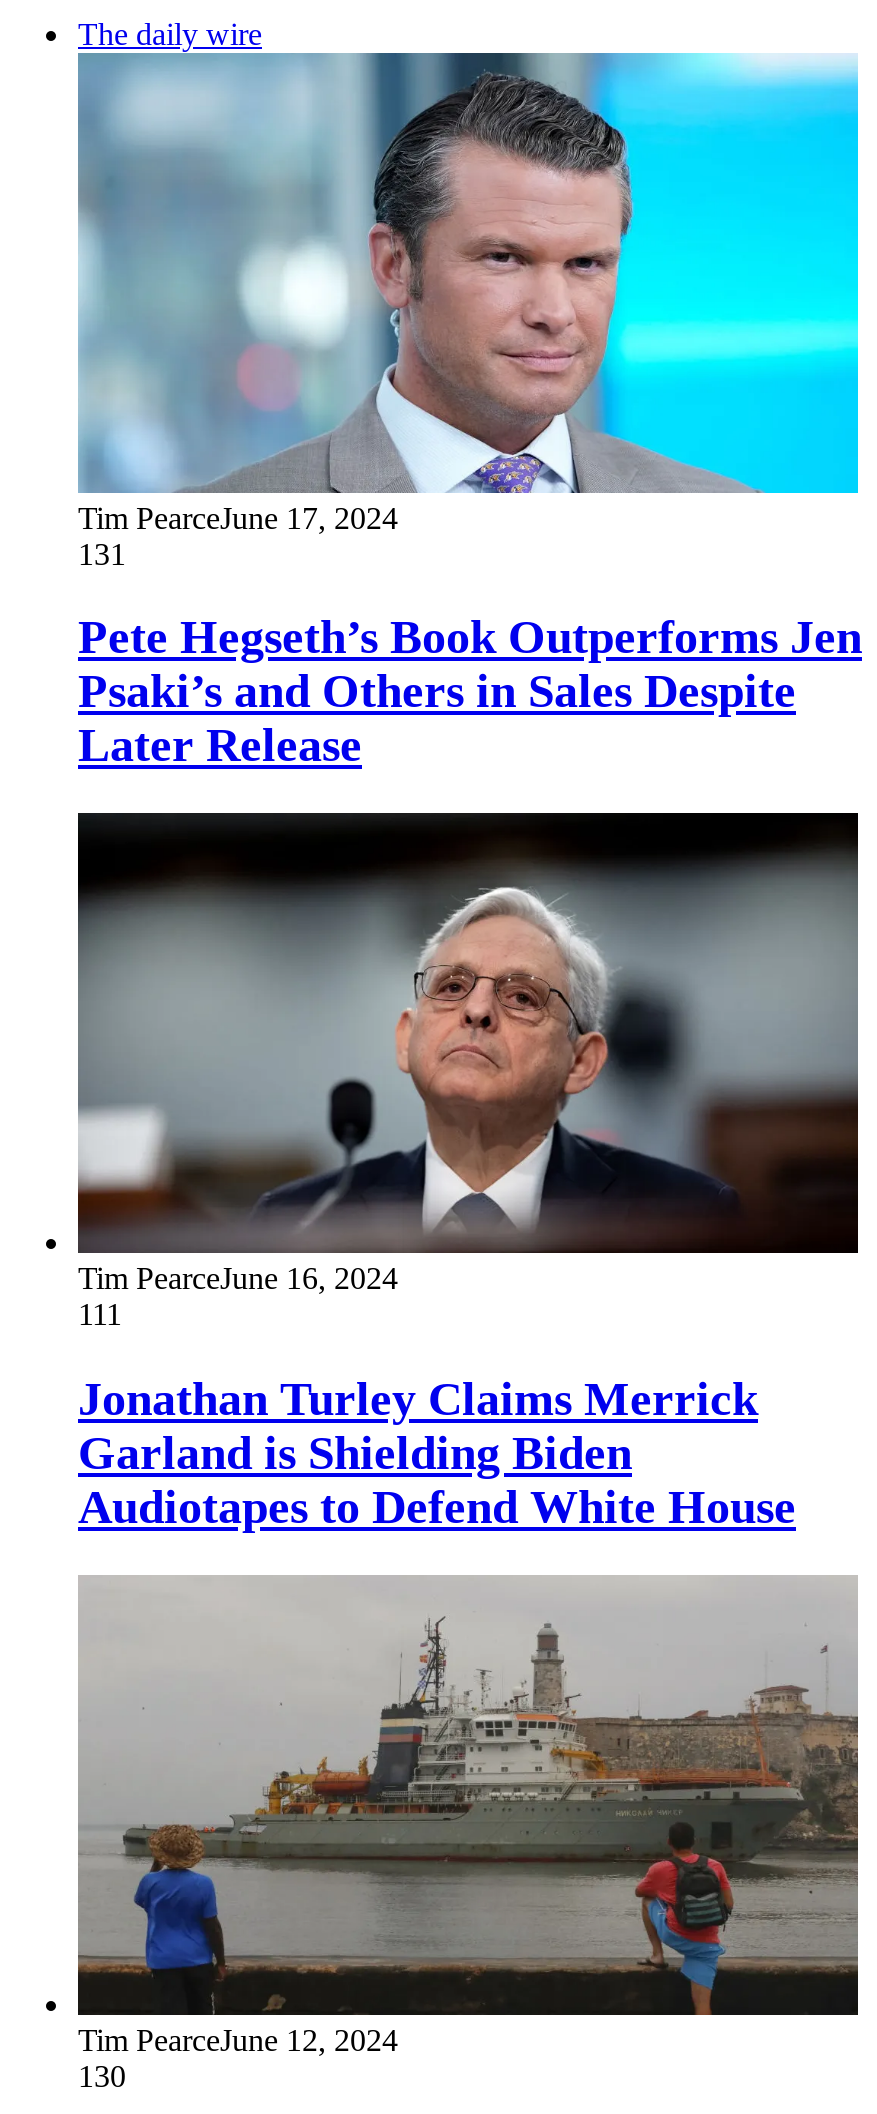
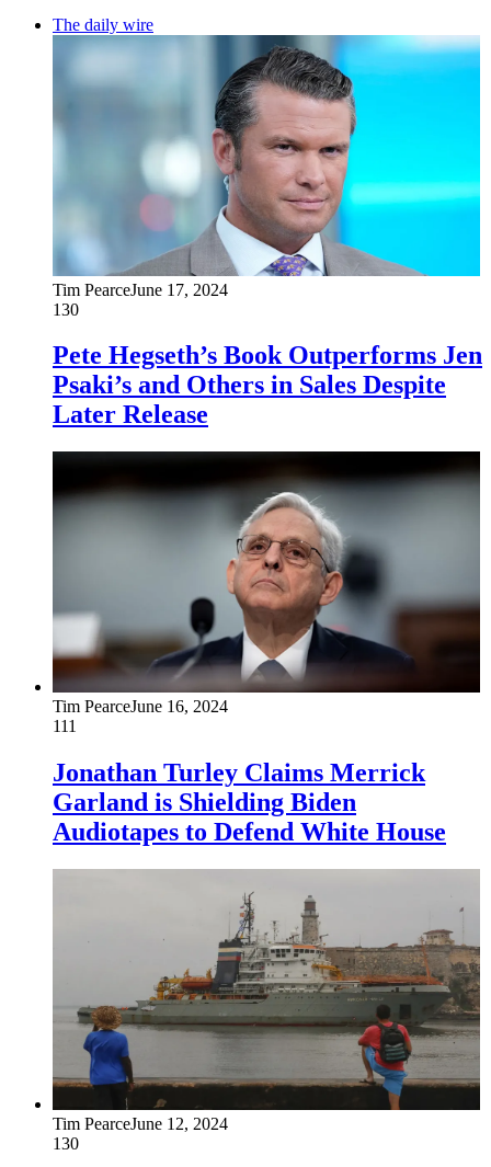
[78,536,126,570] 131 -> [53,300,79,318] 130

